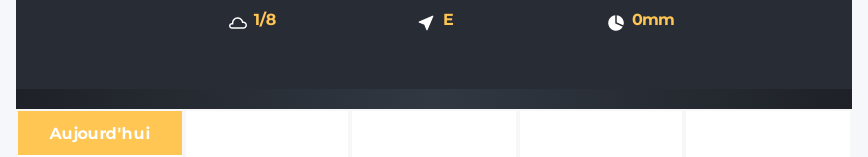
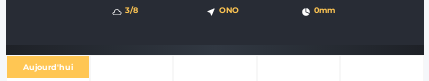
[254,10,276,30] 1/8 -> [125,5,138,15] 3/8
[443,10,453,30] E -> [219,5,239,15] ONO

